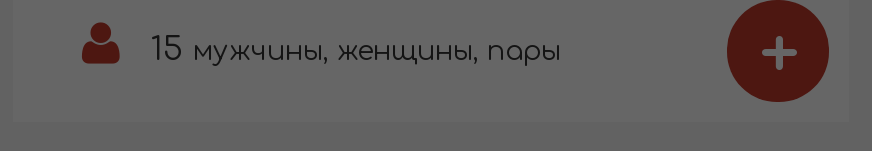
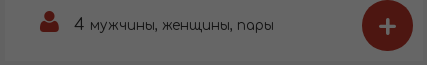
[141,32,561,68] 15 мужчины, женщины, пары -> [69,16,274,34] 4 мужчины, женщины, пары

